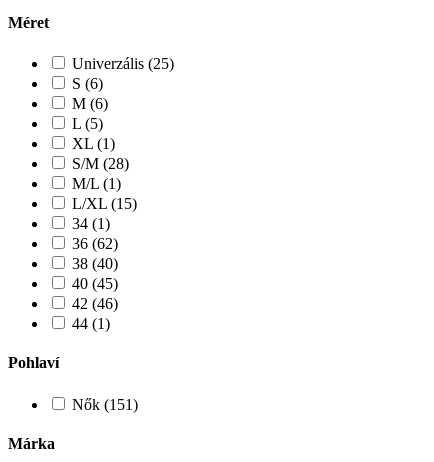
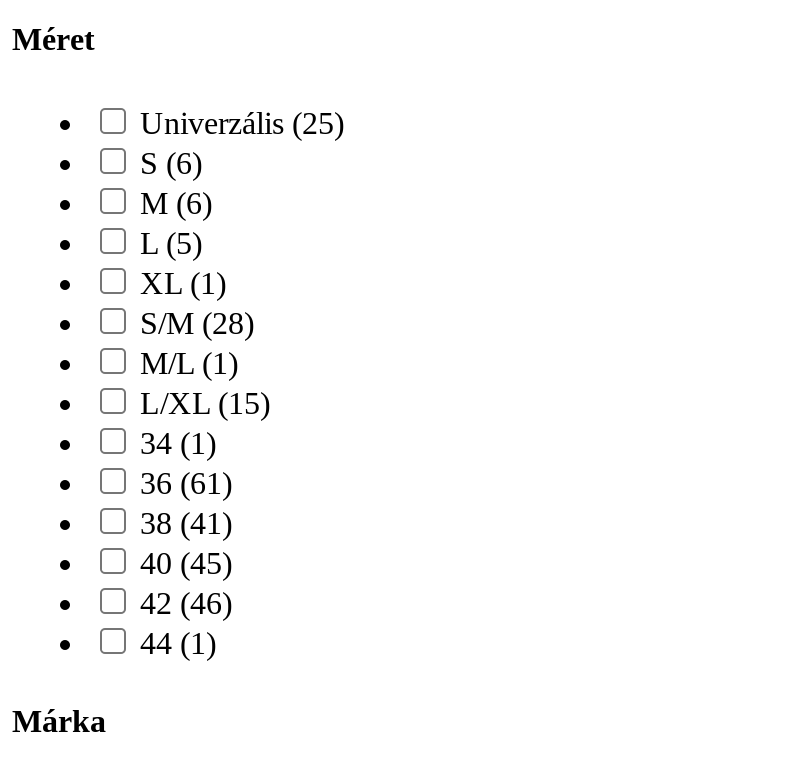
[72,235,118,252] 36 (62) -> [140,465,232,499] 36 (61)
[72,255,118,272] 38 (40) -> [140,505,232,539] 38 (41)
[8,354,138,413] Pohlaví | Nők (151) -> none

